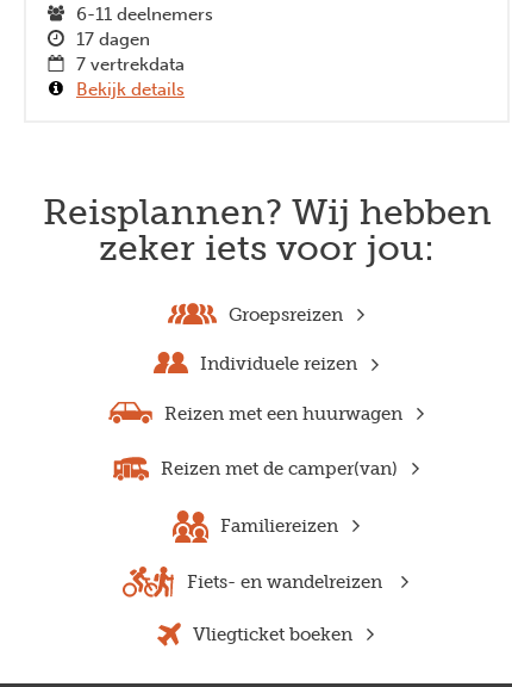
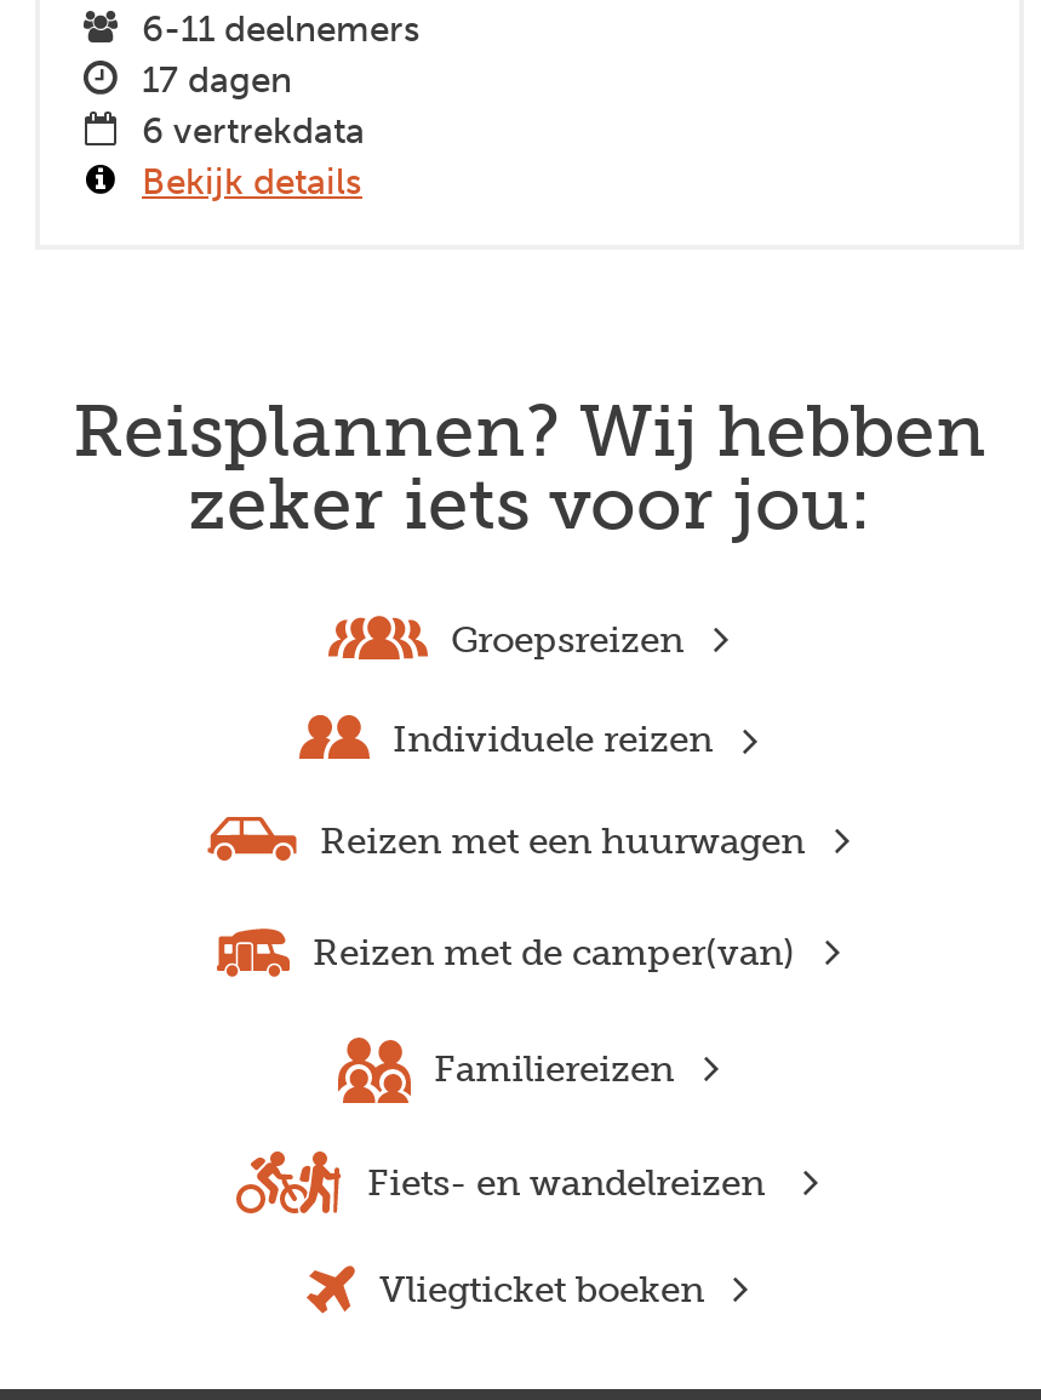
[76,54,185,75] 7 vertrekdata -> [142,109,365,152] 6 vertrekdata

